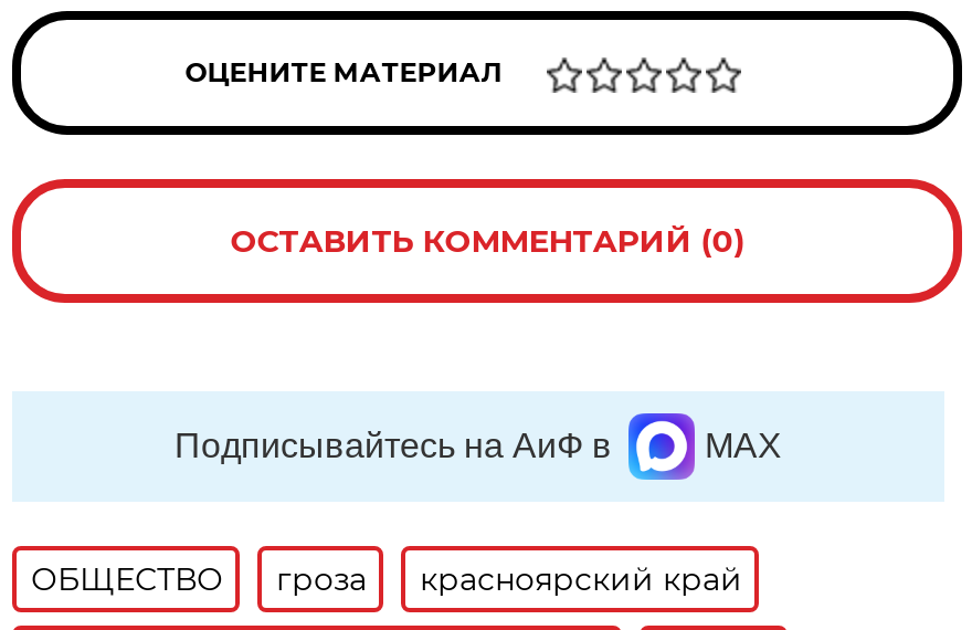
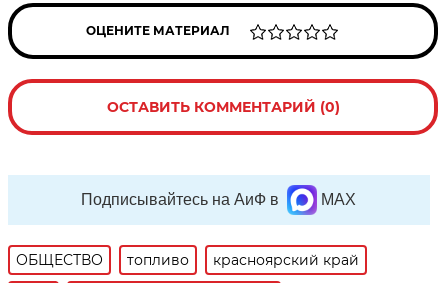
[276,559,366,599] гроза -> [127,251,189,269] топливо

